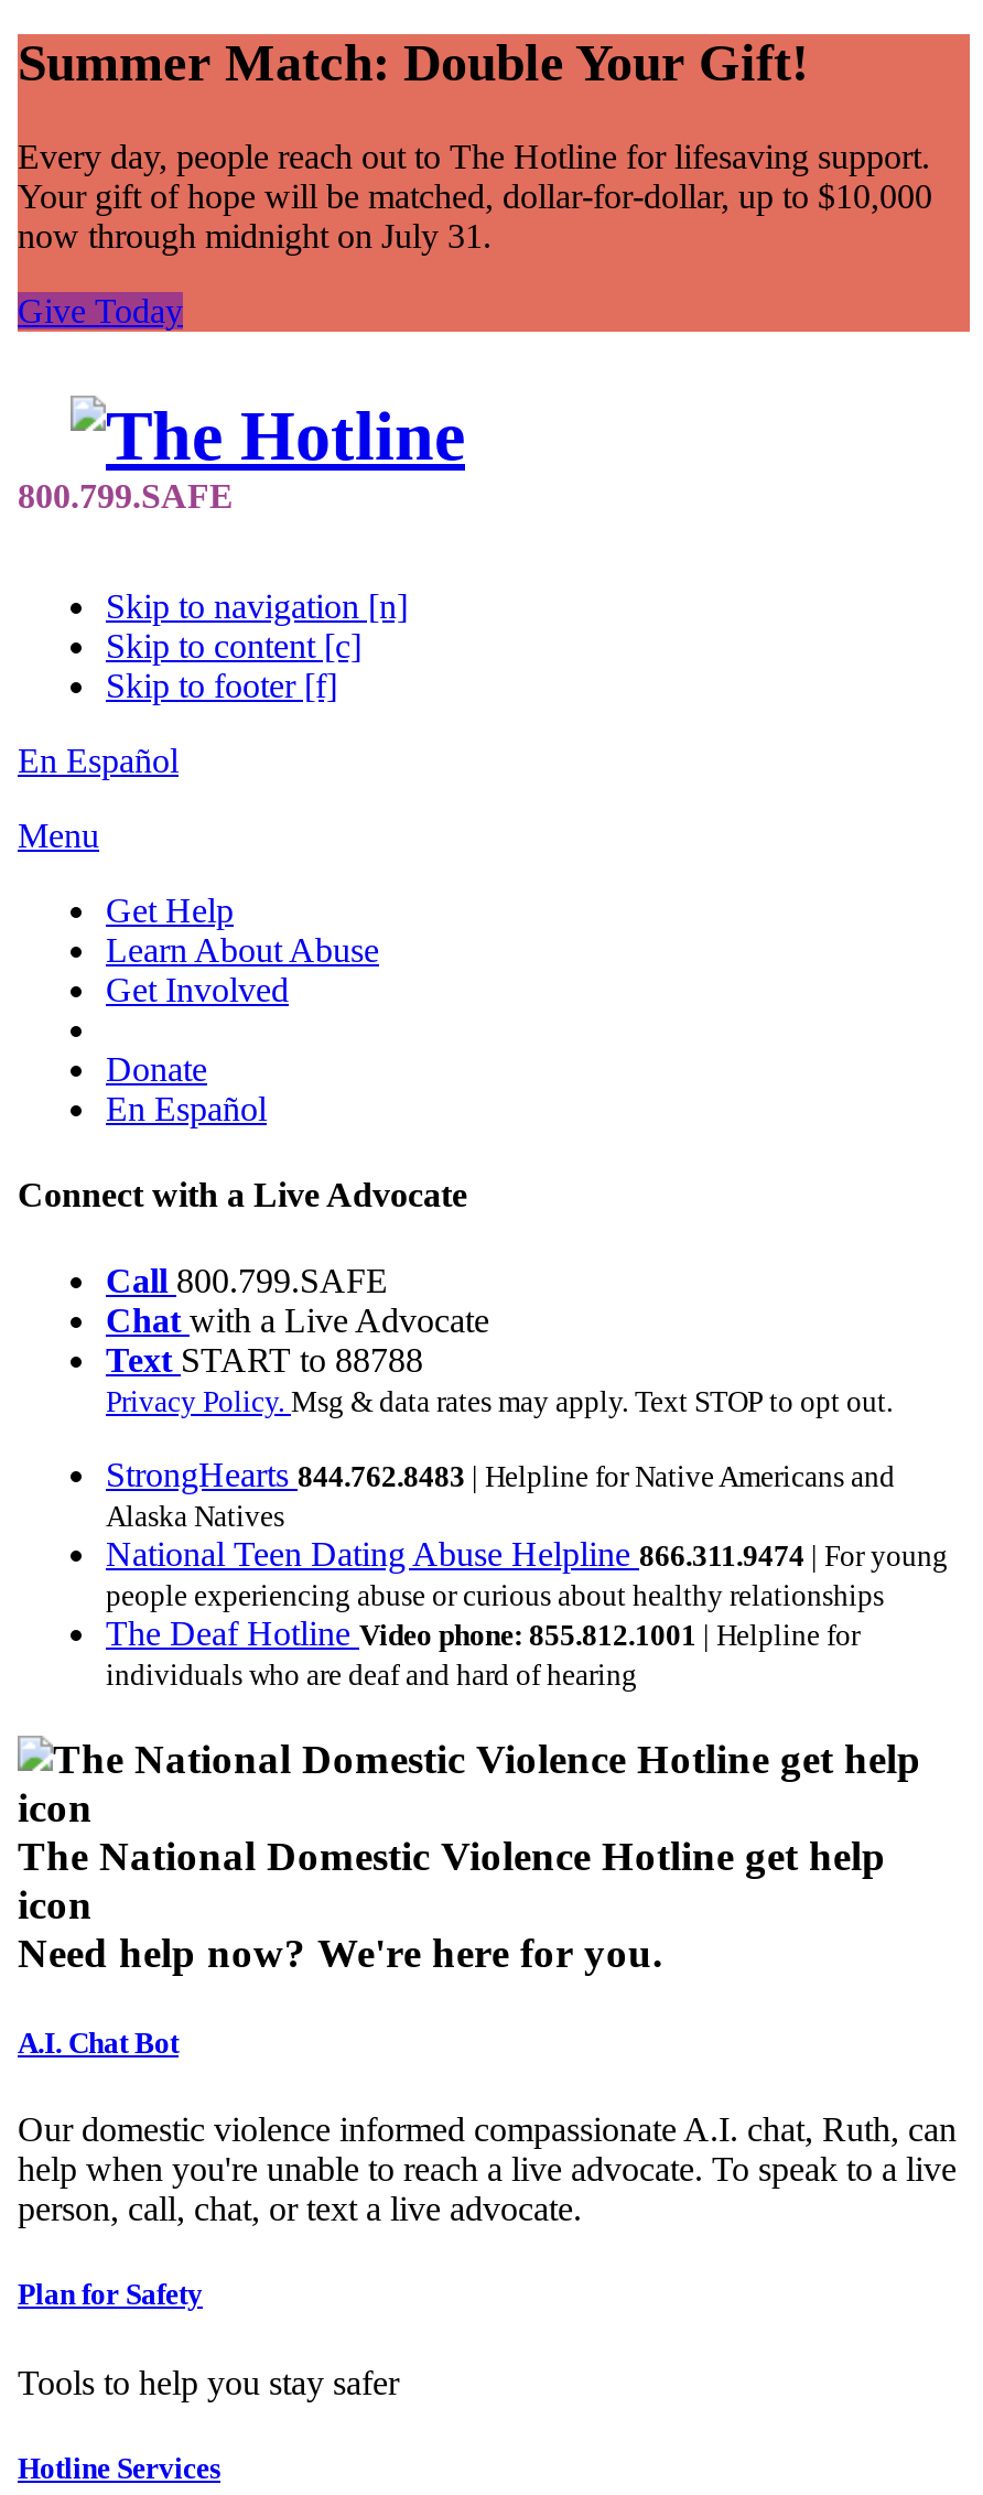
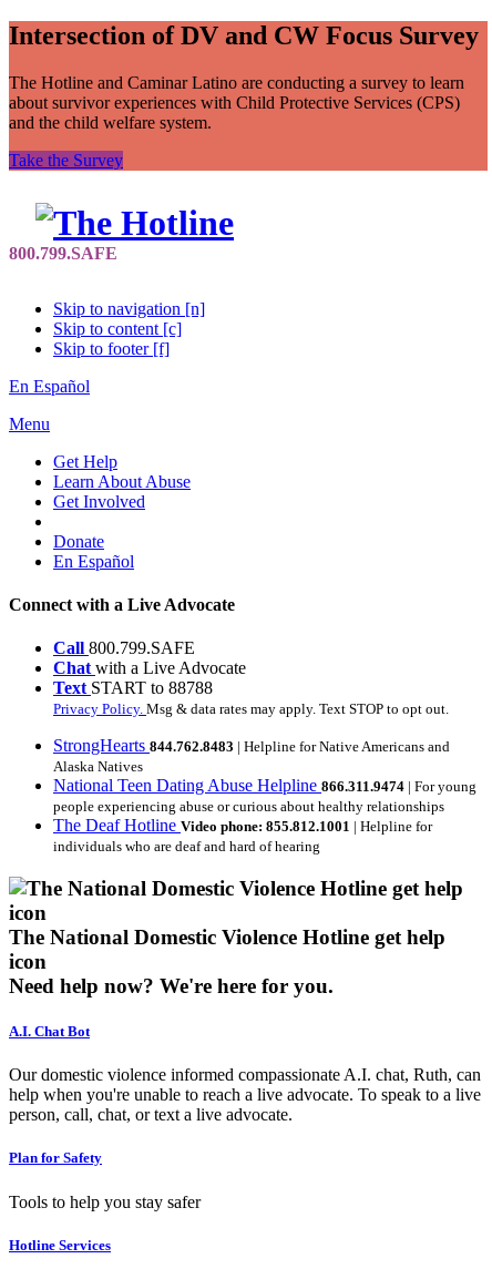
[18,34,809,91] Summer Match: Double Your Gift! -> [9,21,479,50] Intersection of DV and CW Focus Survey
[18,137,932,254] Every day, people reach out to The Hotline for lifesaving support. | Your gift of hope will be matched, dollar-for-dollar, up to $10,000 | now through midnight on July 31. -> [9,73,464,132] The Hotline and Caminar Latino are conducting a survey to learn | about survivor experiences with Child Protective Services (CPS) | and the child welfare system.
[18,292,183,329] Give Today -> [9,151,123,169] Take the Survey

